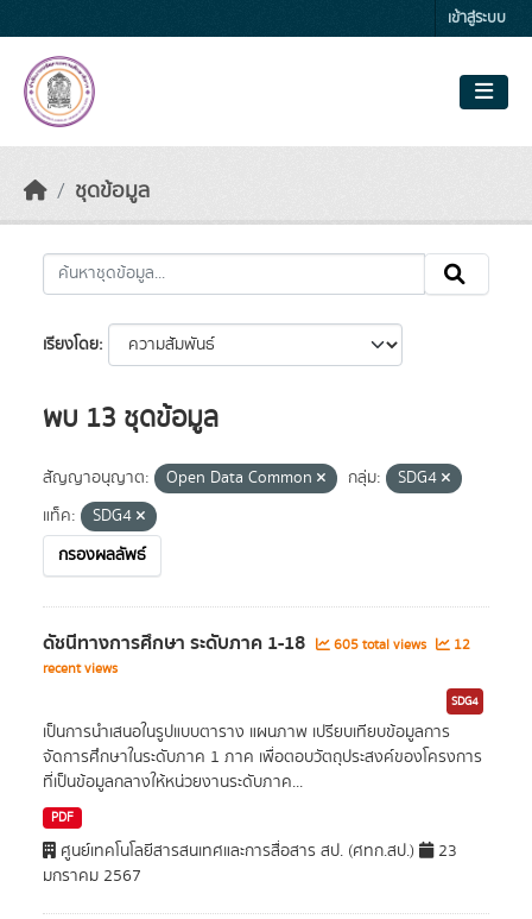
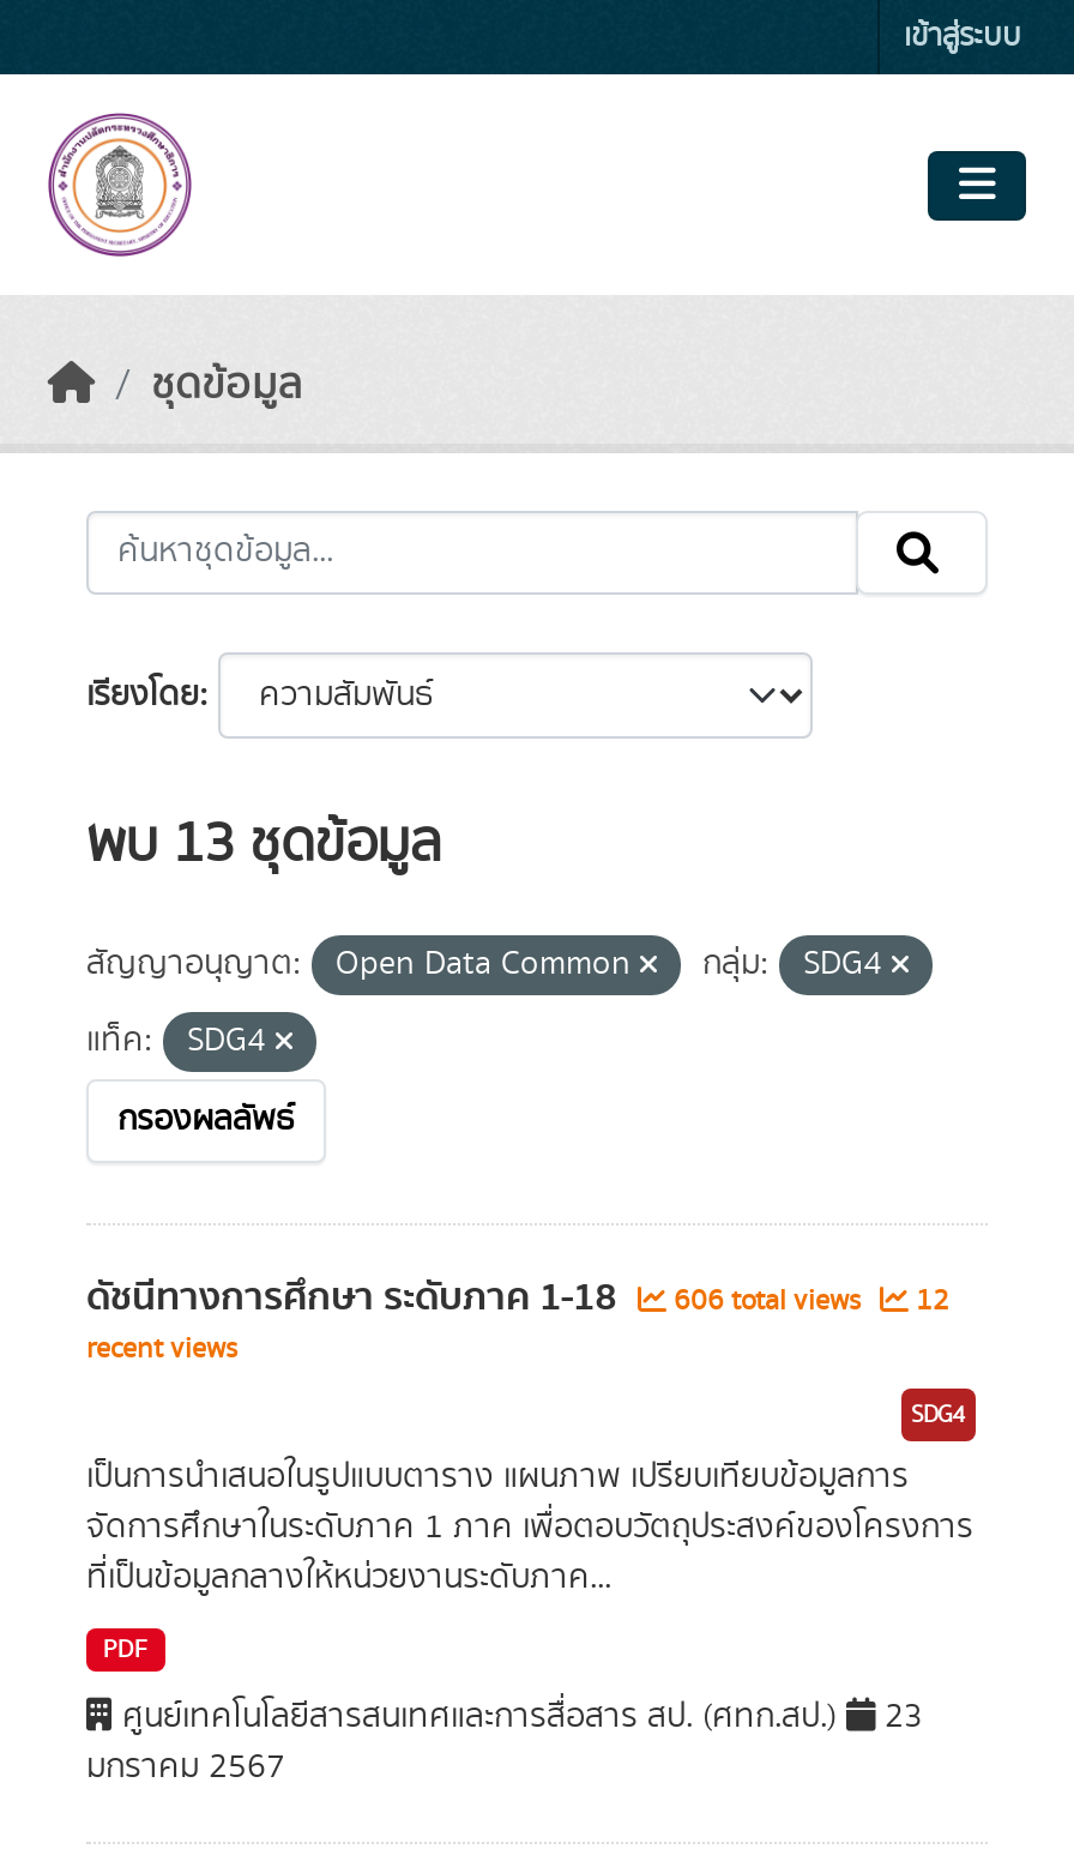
[43,628,470,659] ดัชนีทางการศึกษา ระดับภาค 1-18 605 total views 12 -> [86,1266,949,1329] ดัชนีทางการศึกษา ระดับภาค 1-18 606 total views 12

